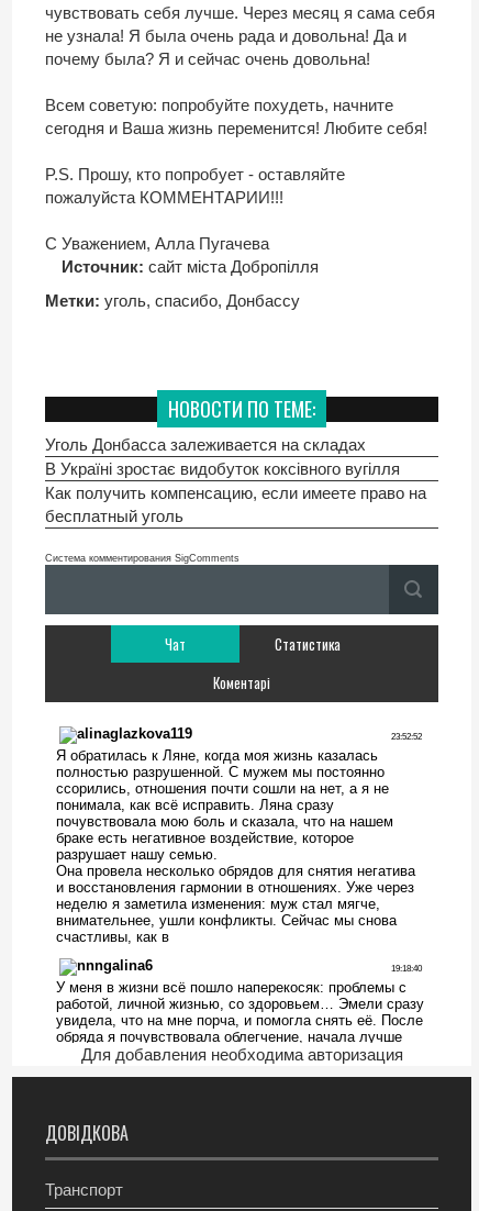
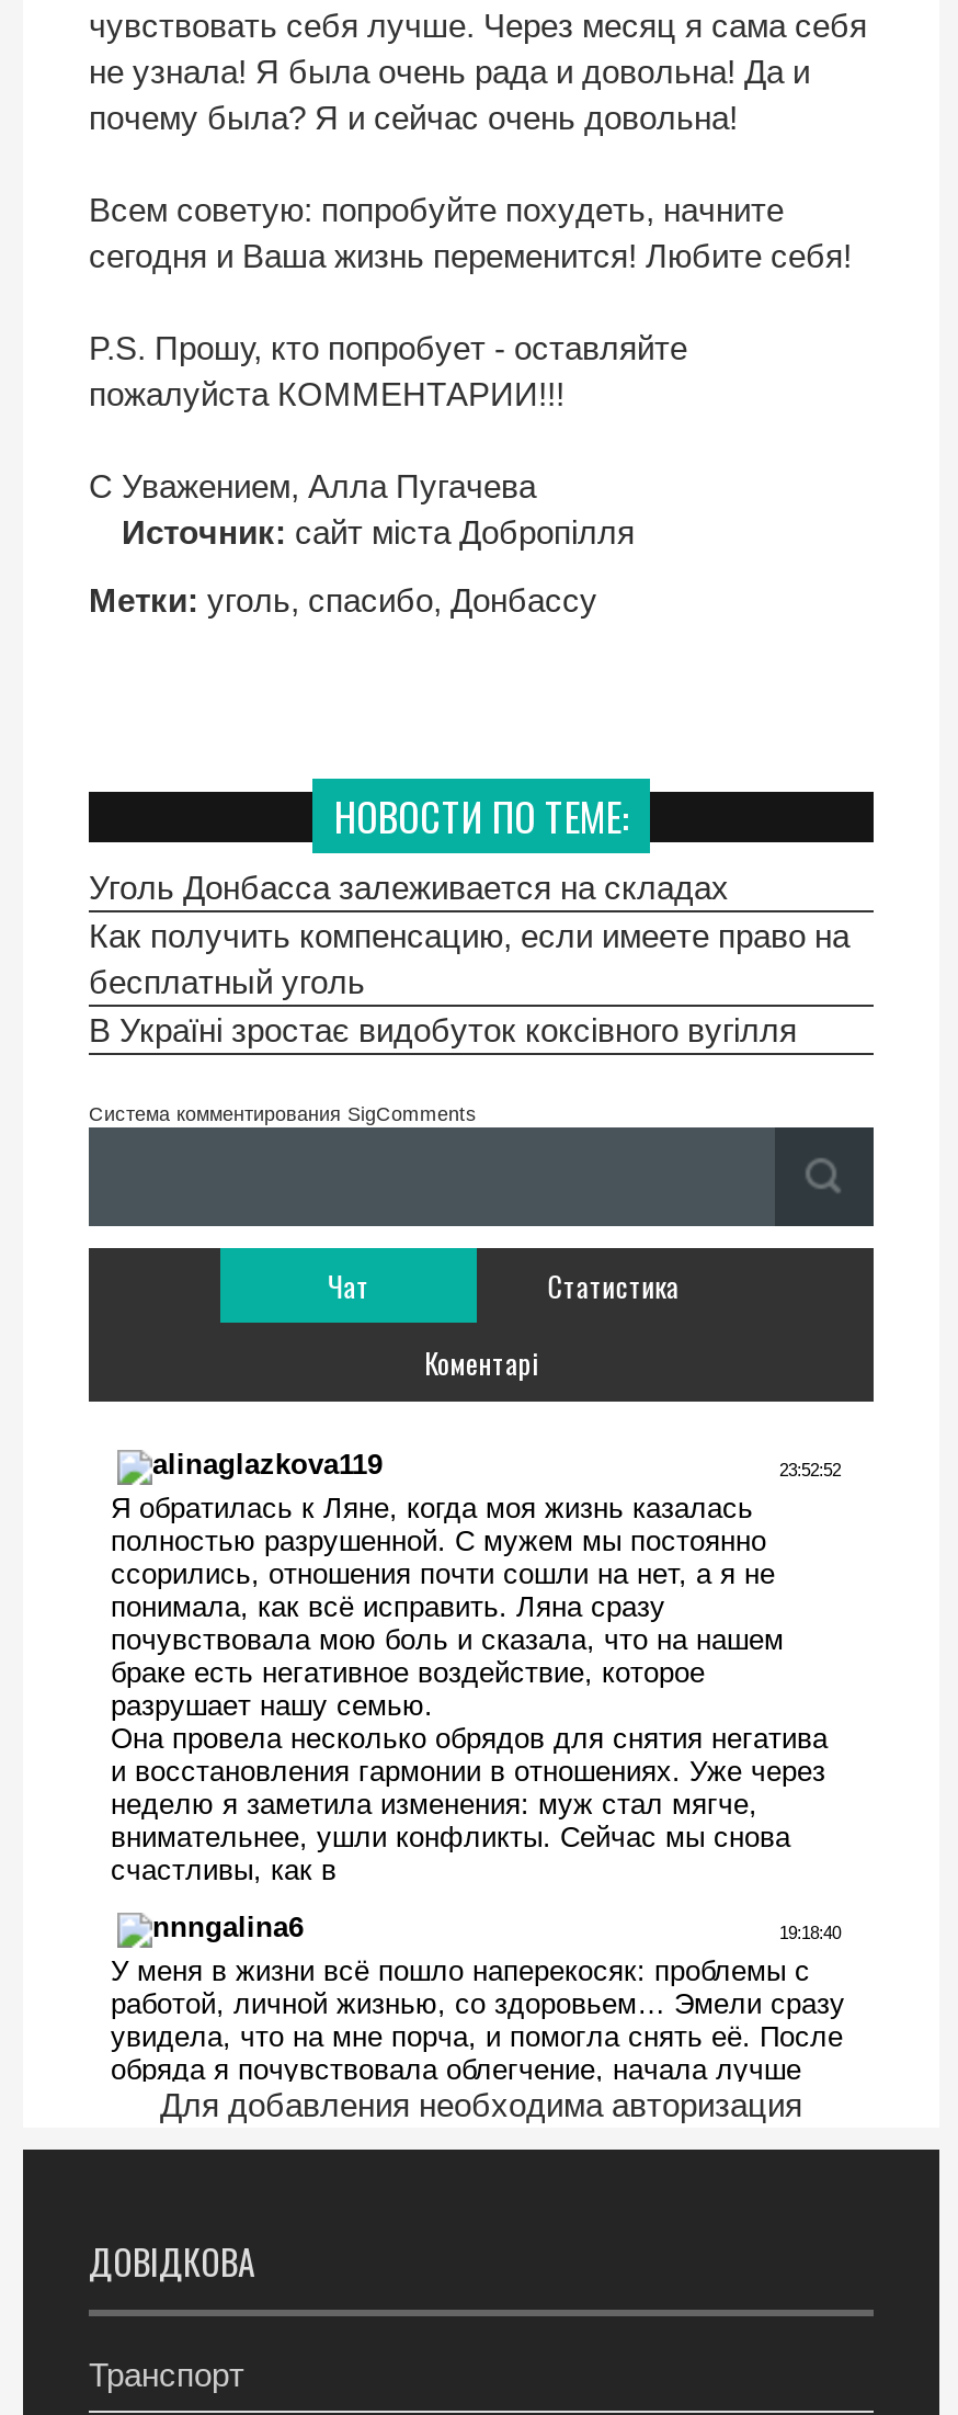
moved [45,459,400,478] -> [89,1011,797,1048]: В Україні зростає видобуток коксівного вугілля
moved [45,483,426,525] -> [89,917,849,1000]: Как получить компенсацию, если имеете право на | бесплатный уголь

